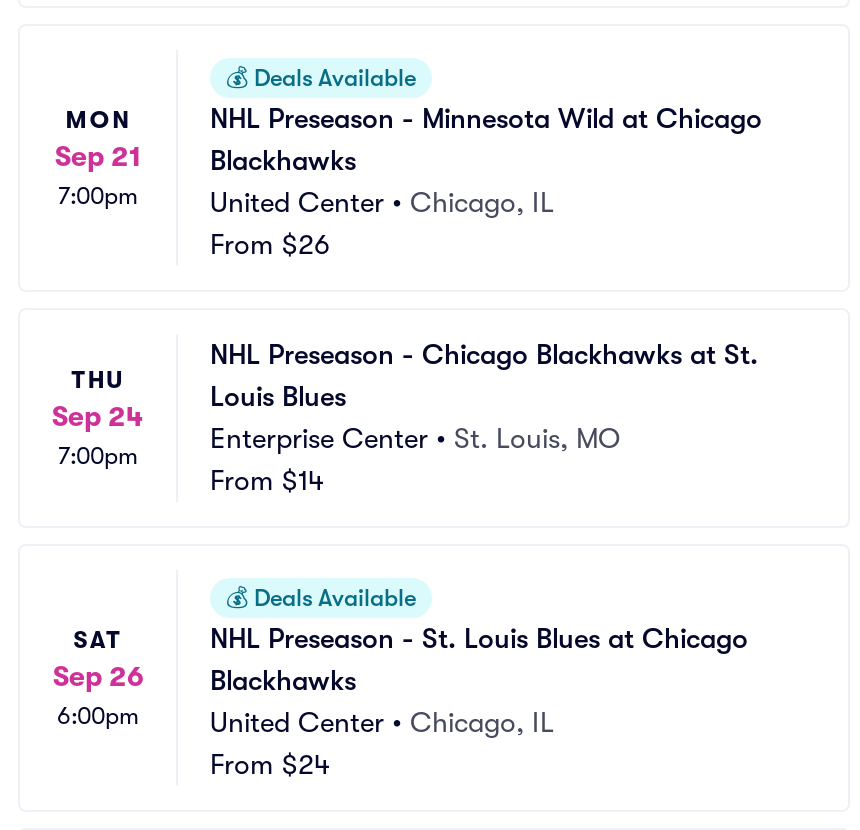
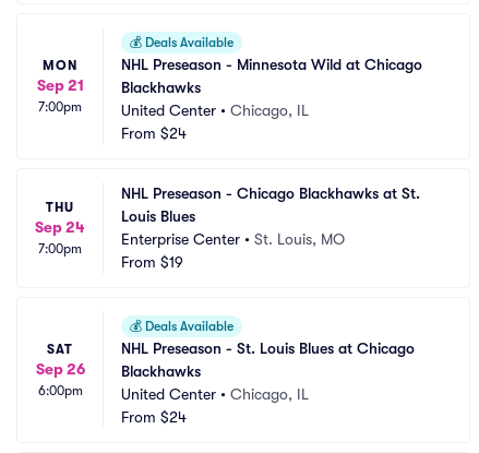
[210,228,330,260] From $26 -> [121,124,187,142] From $24
[210,464,324,496] From $14 -> [121,253,183,271] From $19

